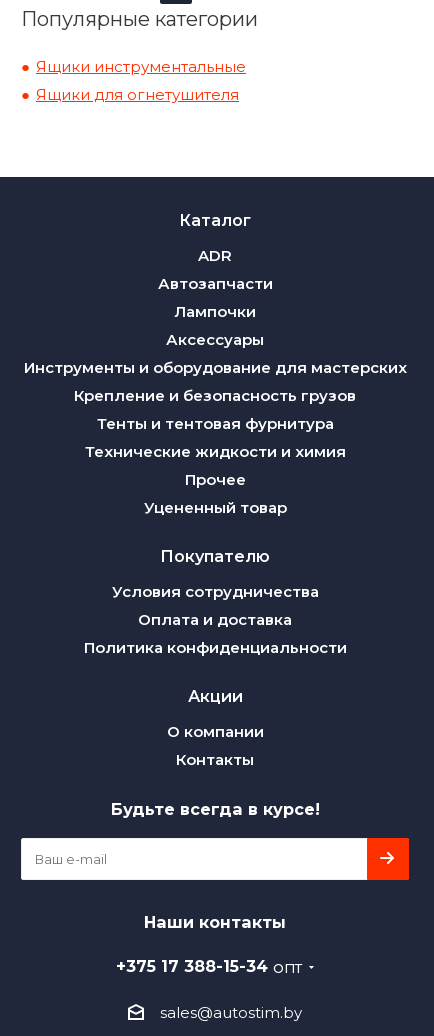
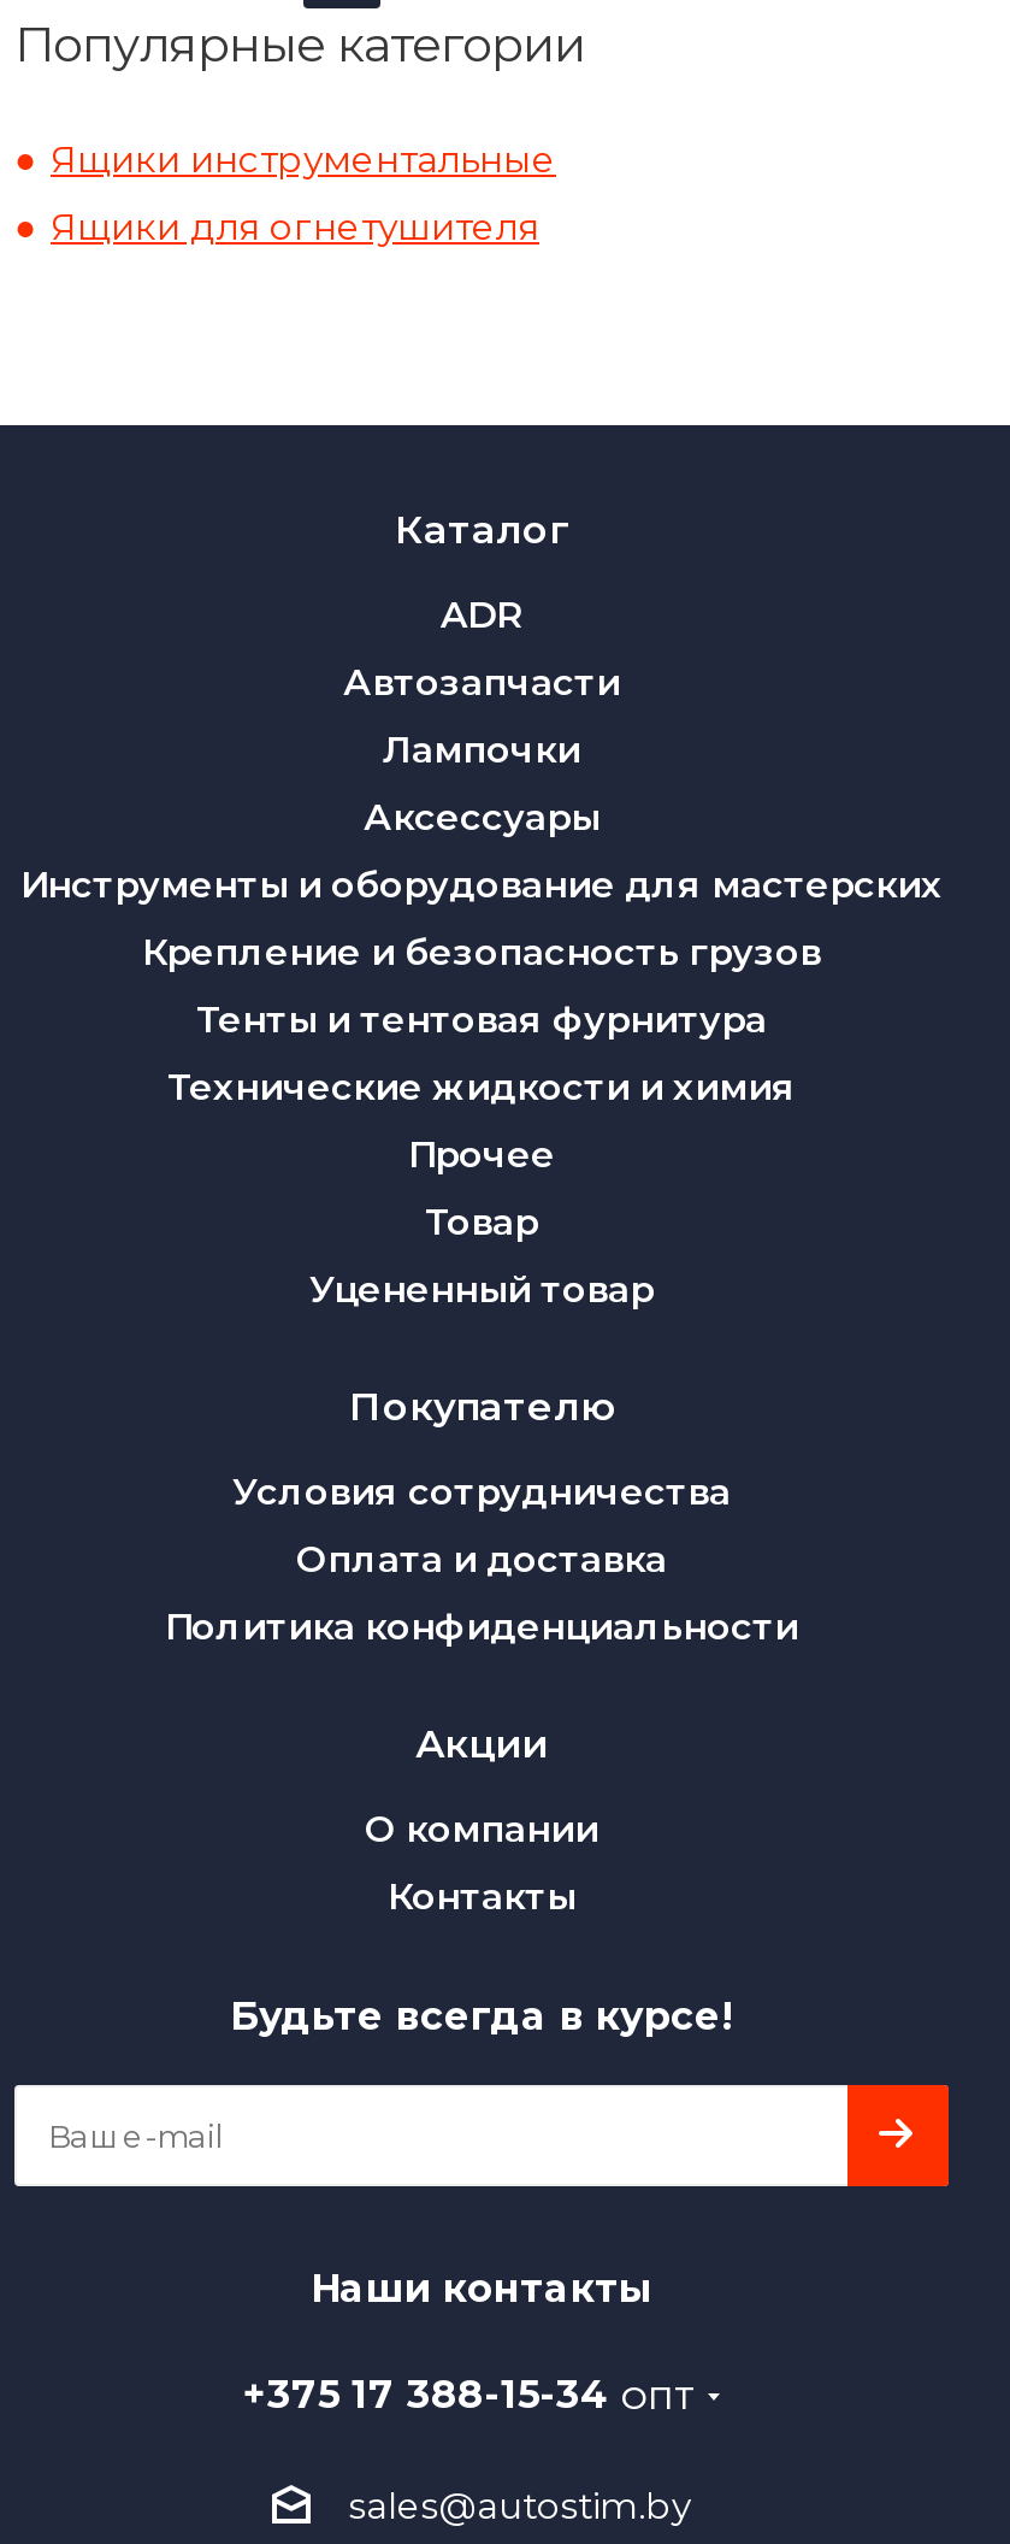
none -> [425,1199,538,1244] Товар

